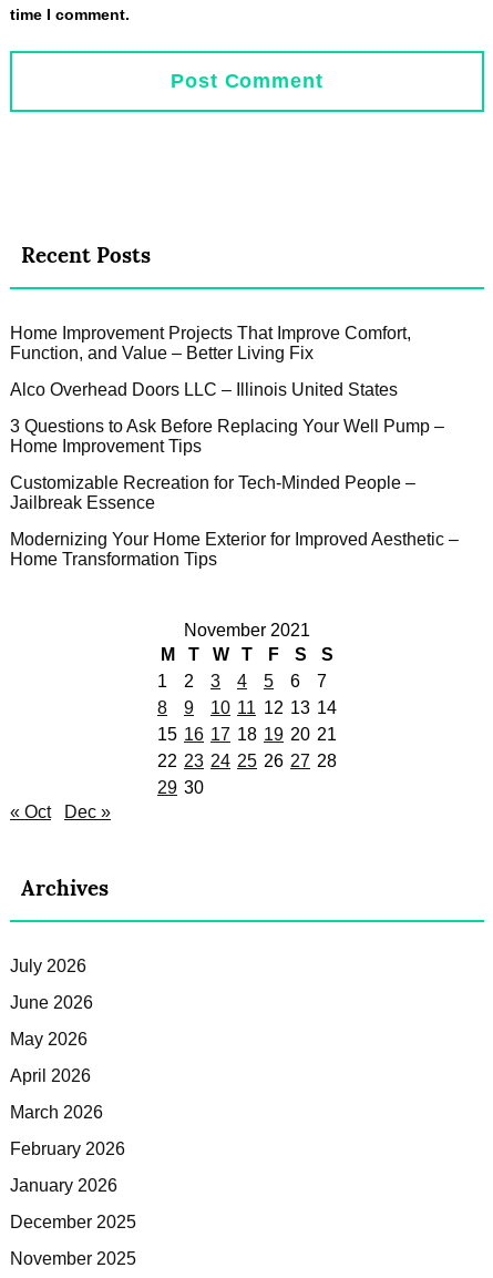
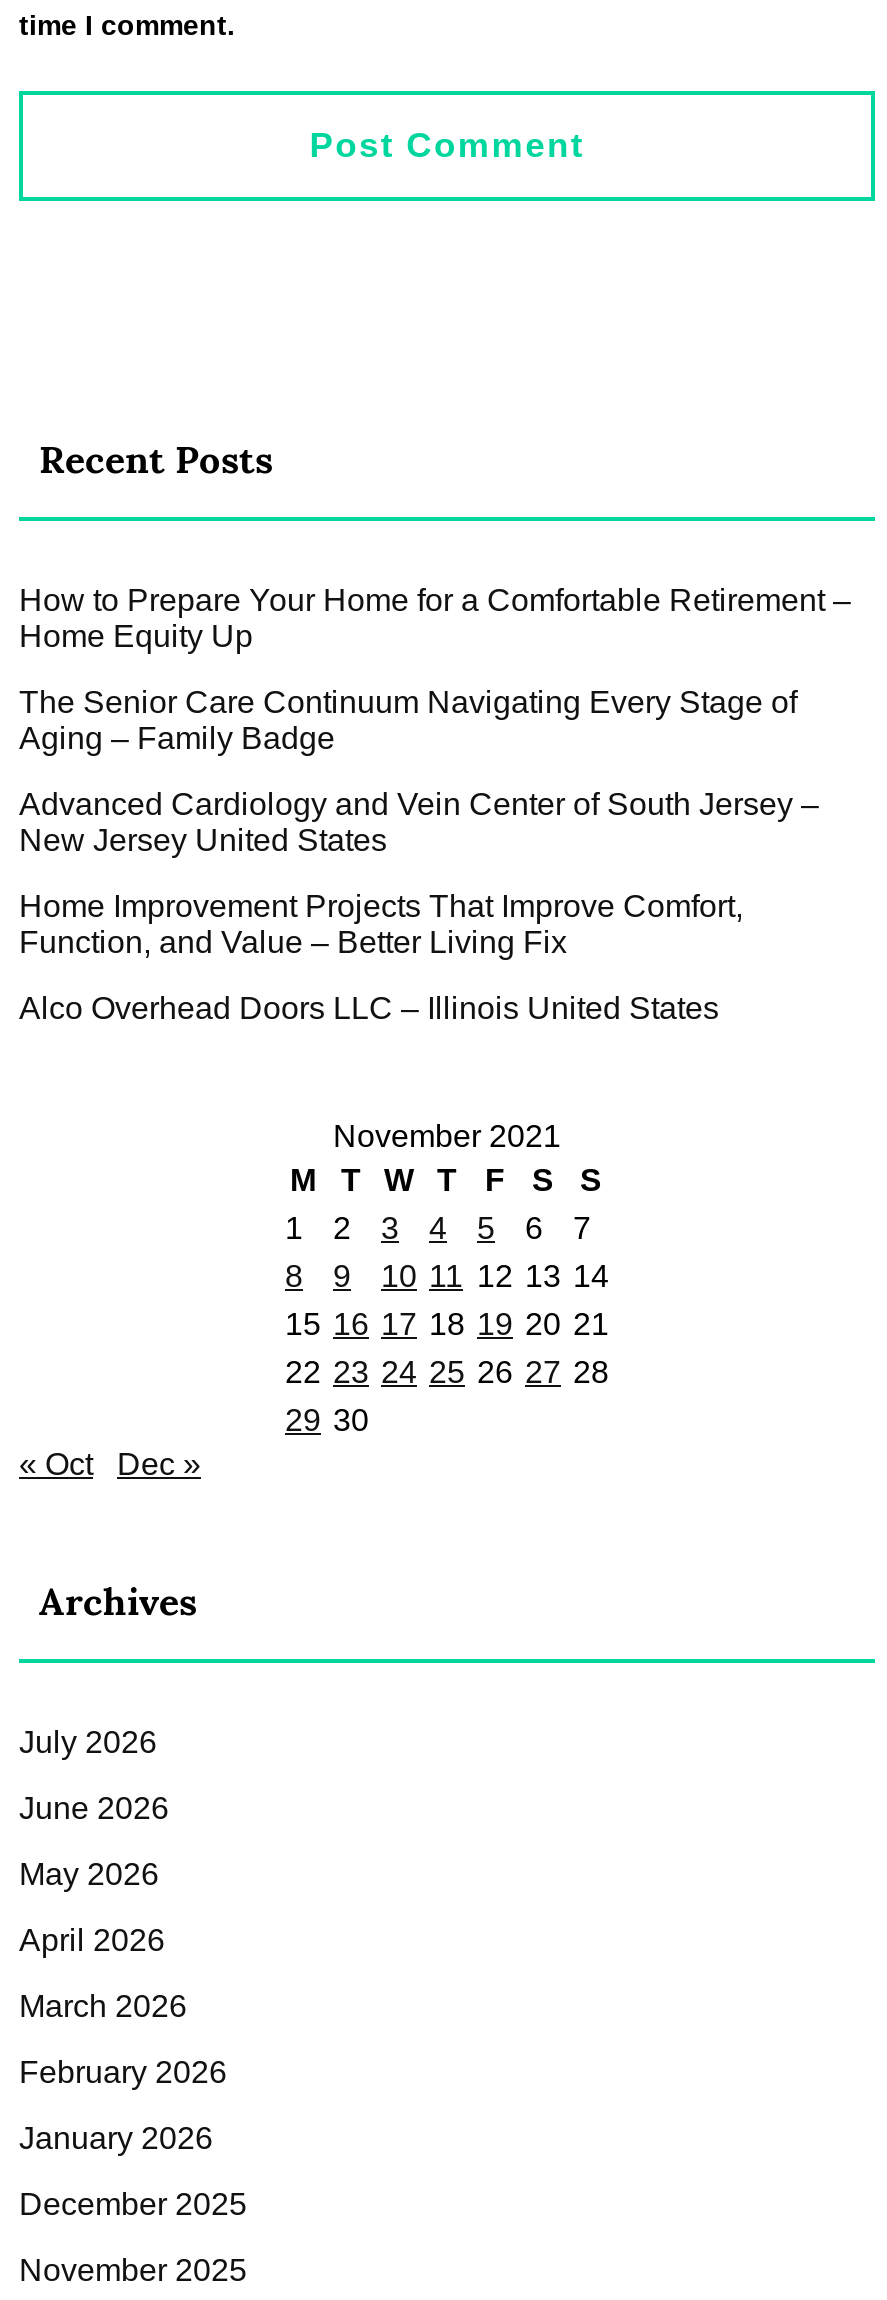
none -> [19,583,851,857] How to Prepare Your Home for a Comfortable Retirement – | Home Equity Up | The Senior Care Continuum Navigating Every Stage of | Aging – Family Badge | Advanced Cardiology and Vein Center of South Jersey – | New Jersey United States
moved [10,324,411,399] -> [19,889,743,1025]: Home Improvement Projects That Improve Comfort, | Function, and Value – Better Living Fix | Alco Overhead Doors LLC – Illinois United States
[10,417,459,569] 3 Questions to Ask Before Replacing Your Well Pump – | Home Improvement Tips | Customizable Recreation for Tech-Minded People – | Jailbreak Essence | Modernizing Your Home Exterior for Improved Aesthetic – | Home Transformation Tips -> none

